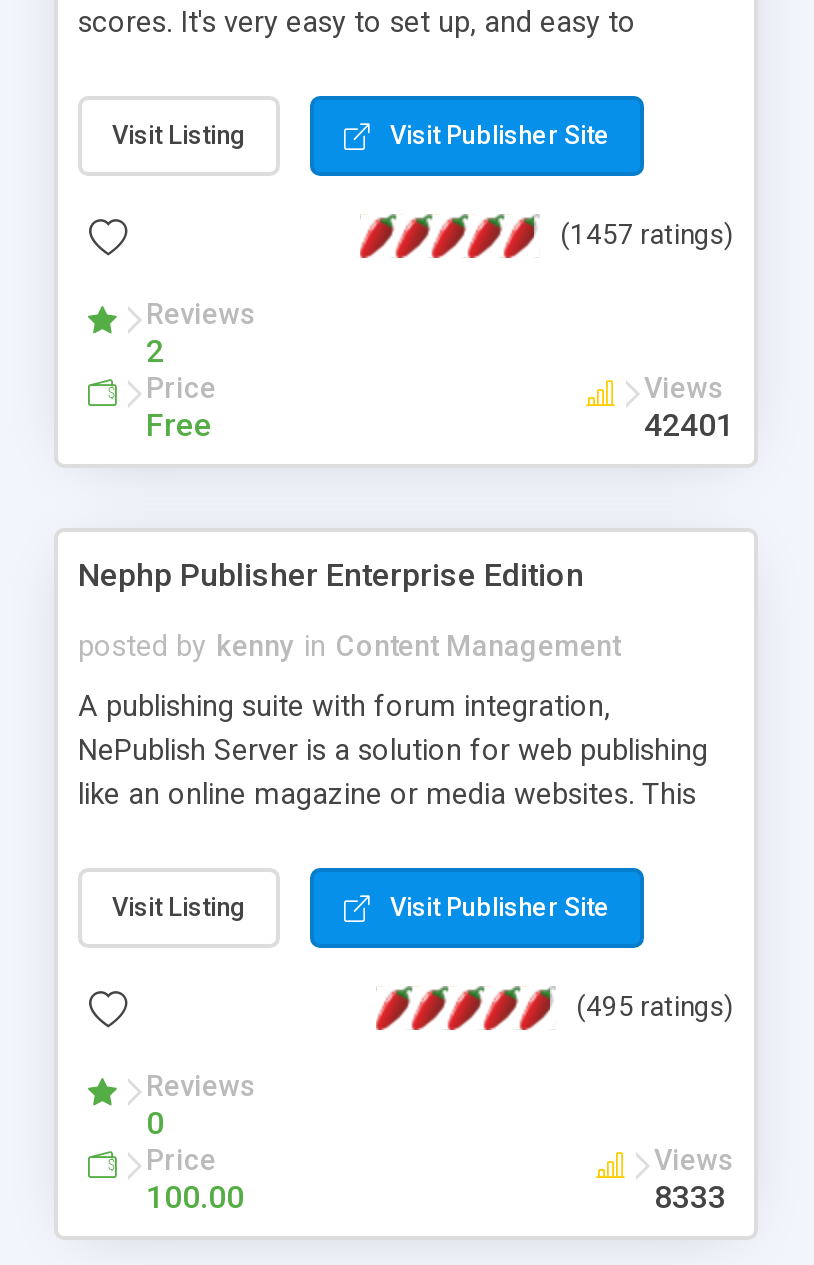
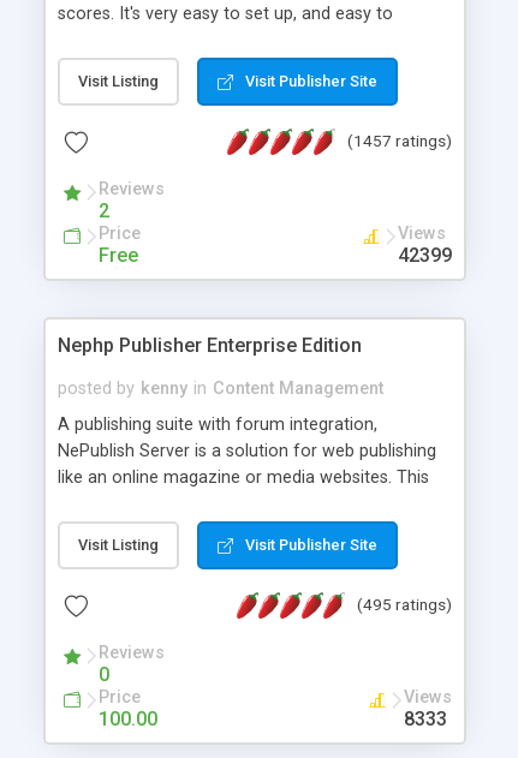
[644,406,734,444] 42401 -> [398,244,452,266] 42399

